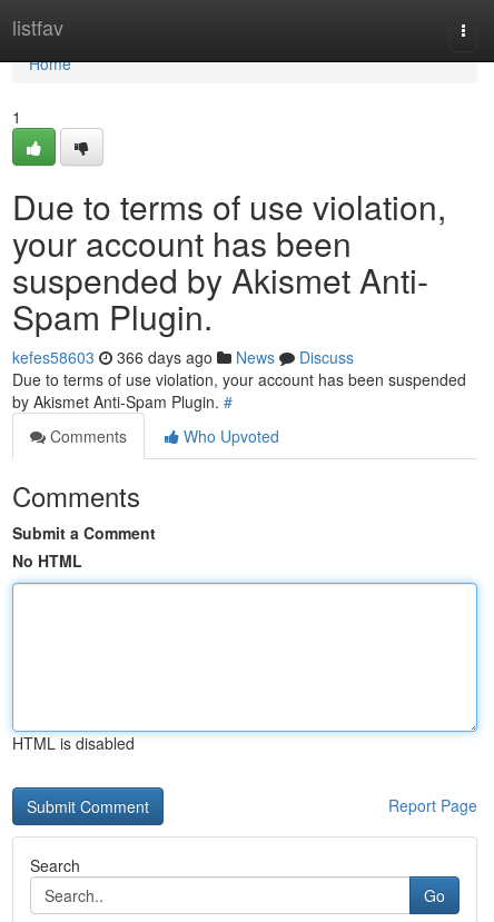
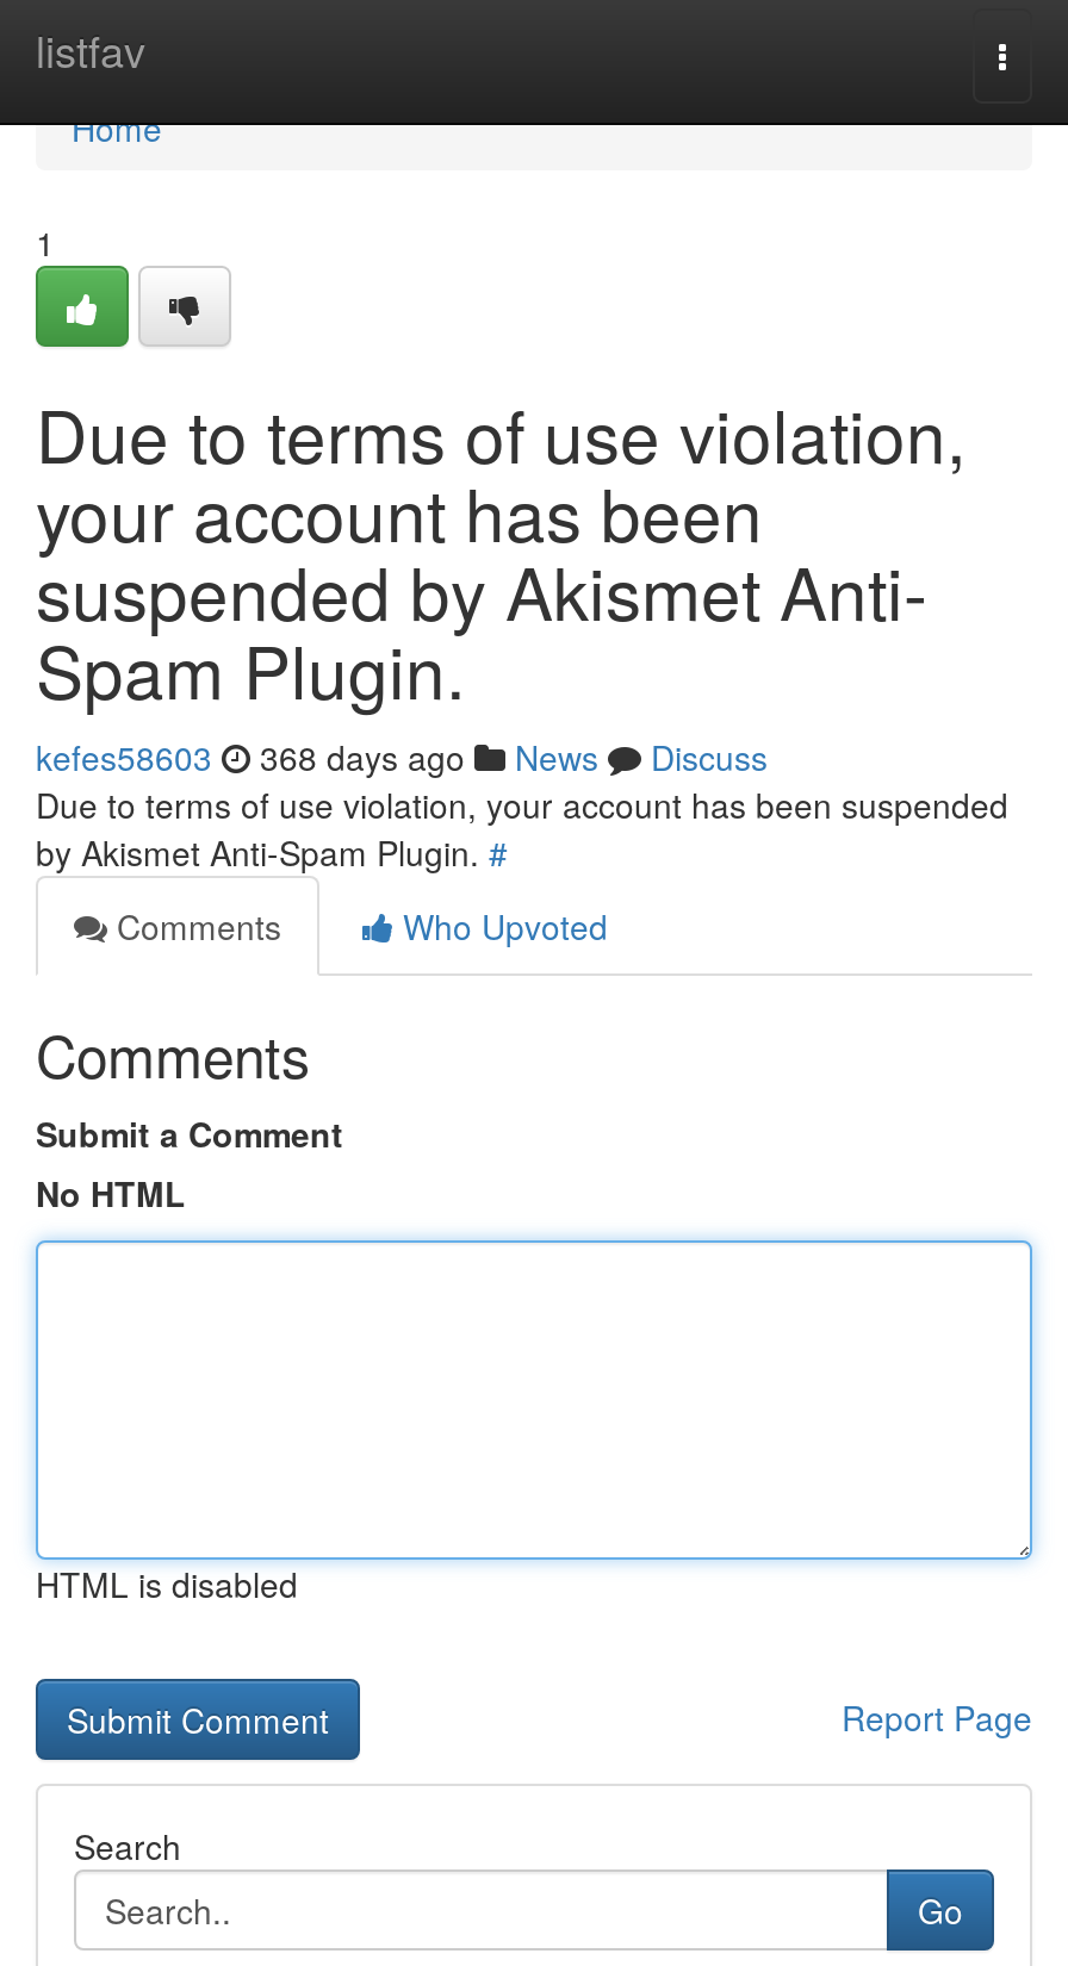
[12,346,354,368] kefes58603 366 days ago News Discuss -> [36,733,768,780] kefes58603 368 days ago News Discuss

